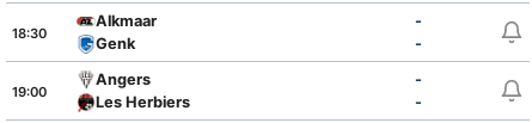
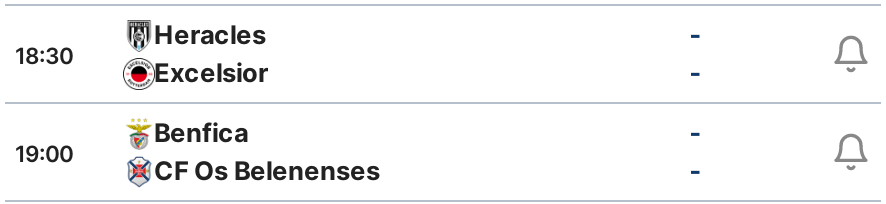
[95,12,156,30] Alkmaar -> [154,20,266,50] Heracles
[95,35,134,53] Genk -> [154,58,268,88] Excelsior
[95,70,150,88] Angers -> [154,118,248,148] Benfica
[95,93,189,111] Les Herbiers -> [154,156,380,186] CF Os Belenenses

